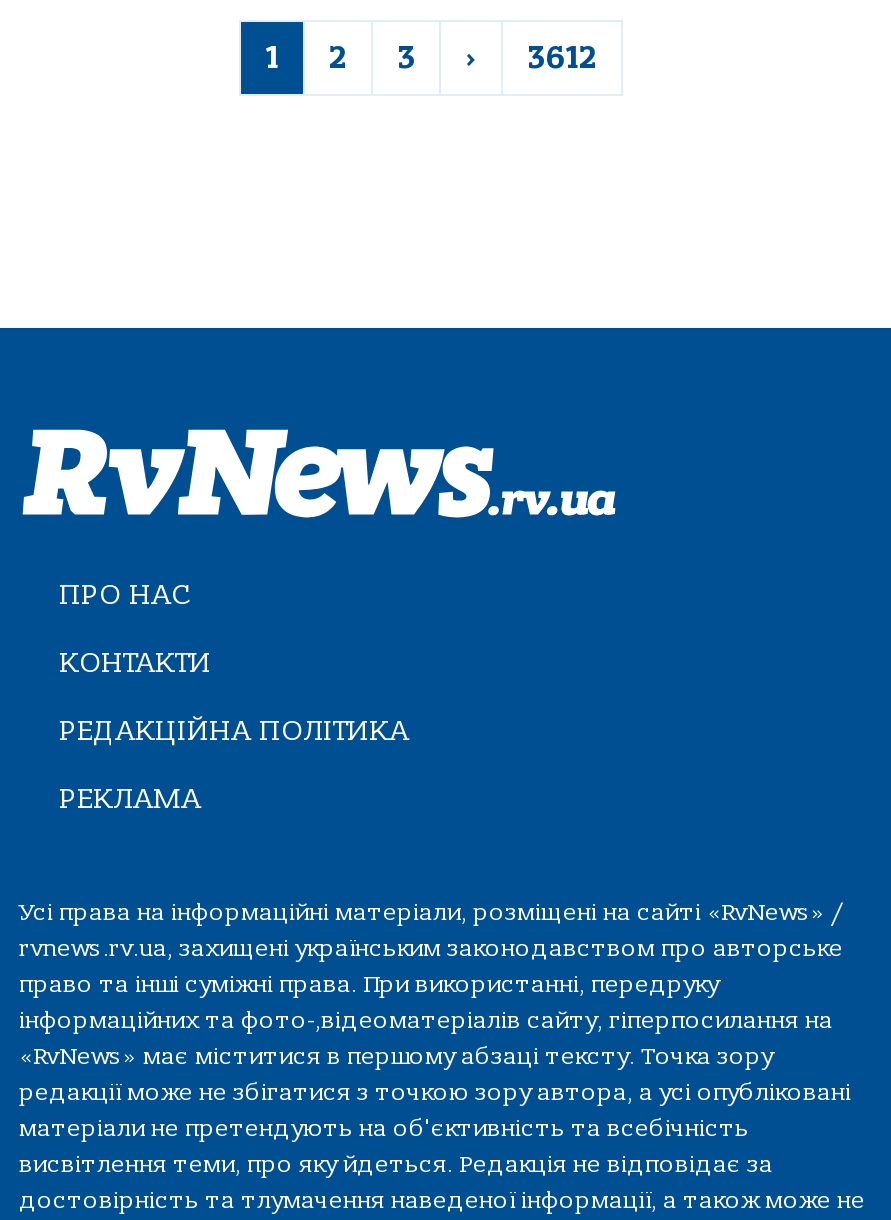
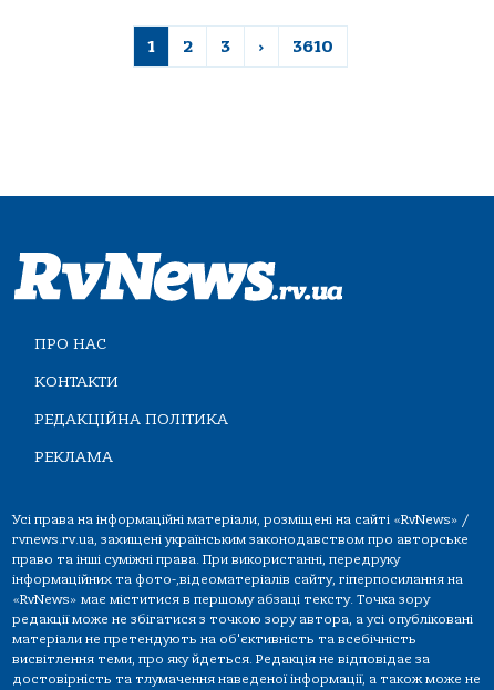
[527,40,597,76] 3612 -> [292,37,333,56] 3610

